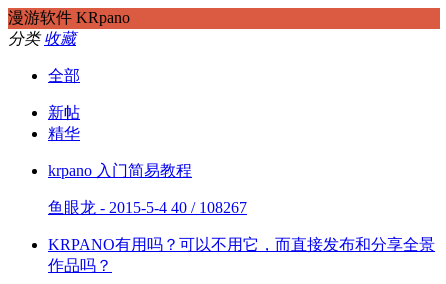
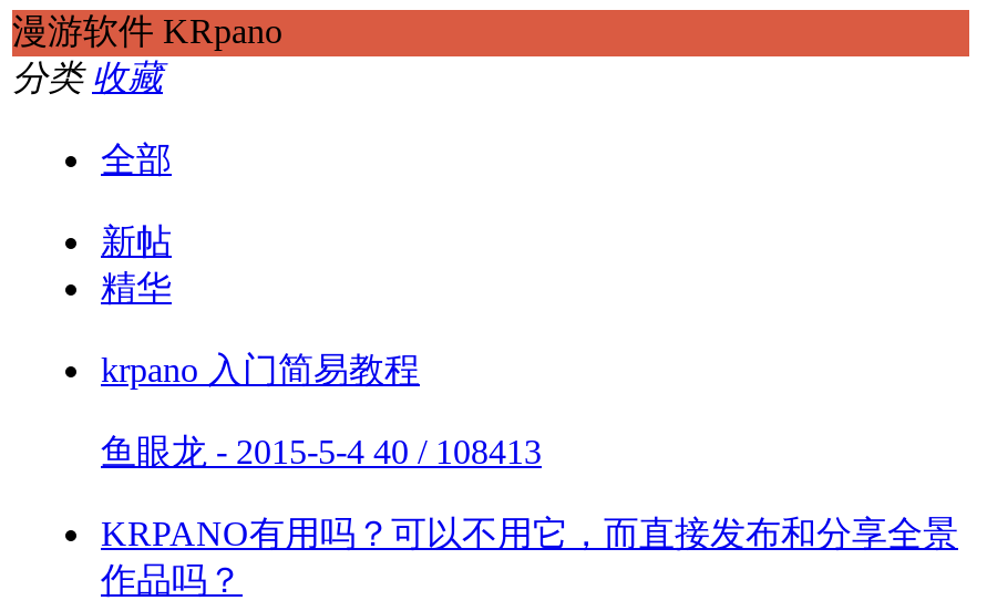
[48,199,247,216] 鱼眼龙 - 2015-5-4 40 / 108267 -> [101,433,542,470] 鱼眼龙 - 2015-5-4 40 / 108413

